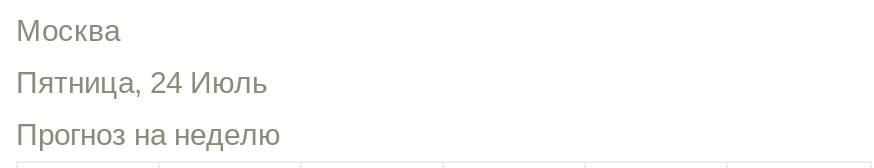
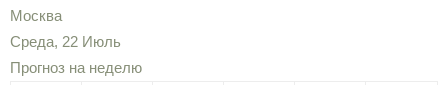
[16,65,268,99] Пятница, 24 Июль -> [10,33,121,50] Среда, 22 Июль

